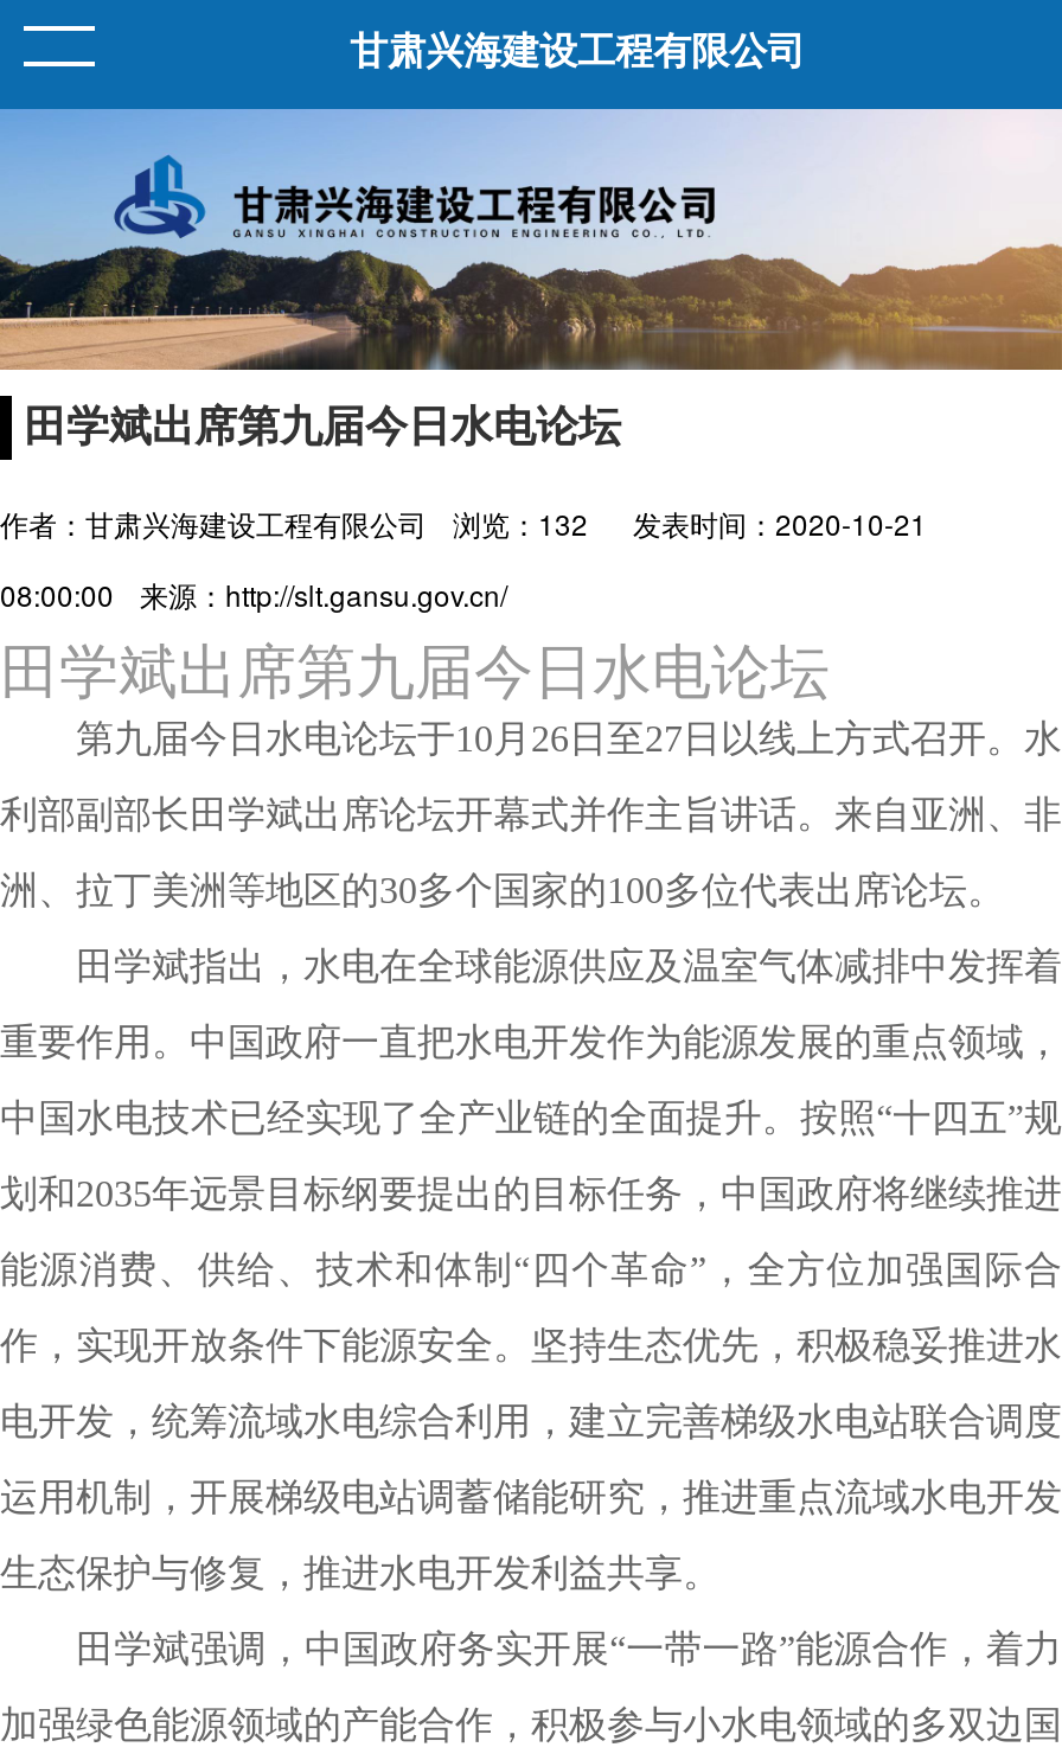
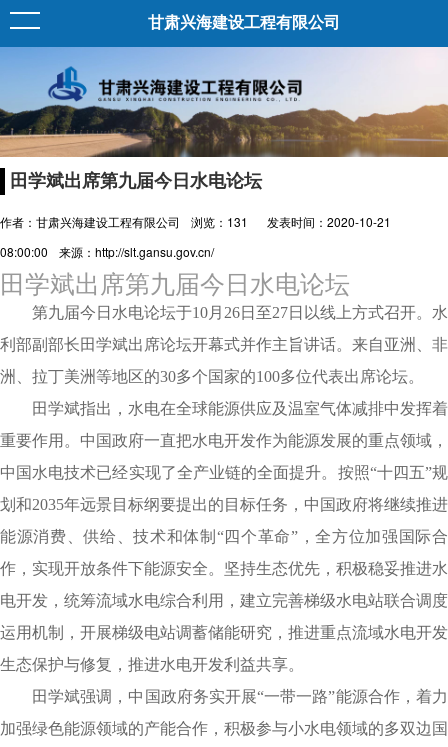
[0,502,927,542] 作者：甘肃兴海建设工程有限公司 浏览：132 发表时间：2020-10-21 -> [0,213,391,230] 作者：甘肃兴海建设工程有限公司 浏览：131 发表时间：2020-10-21

